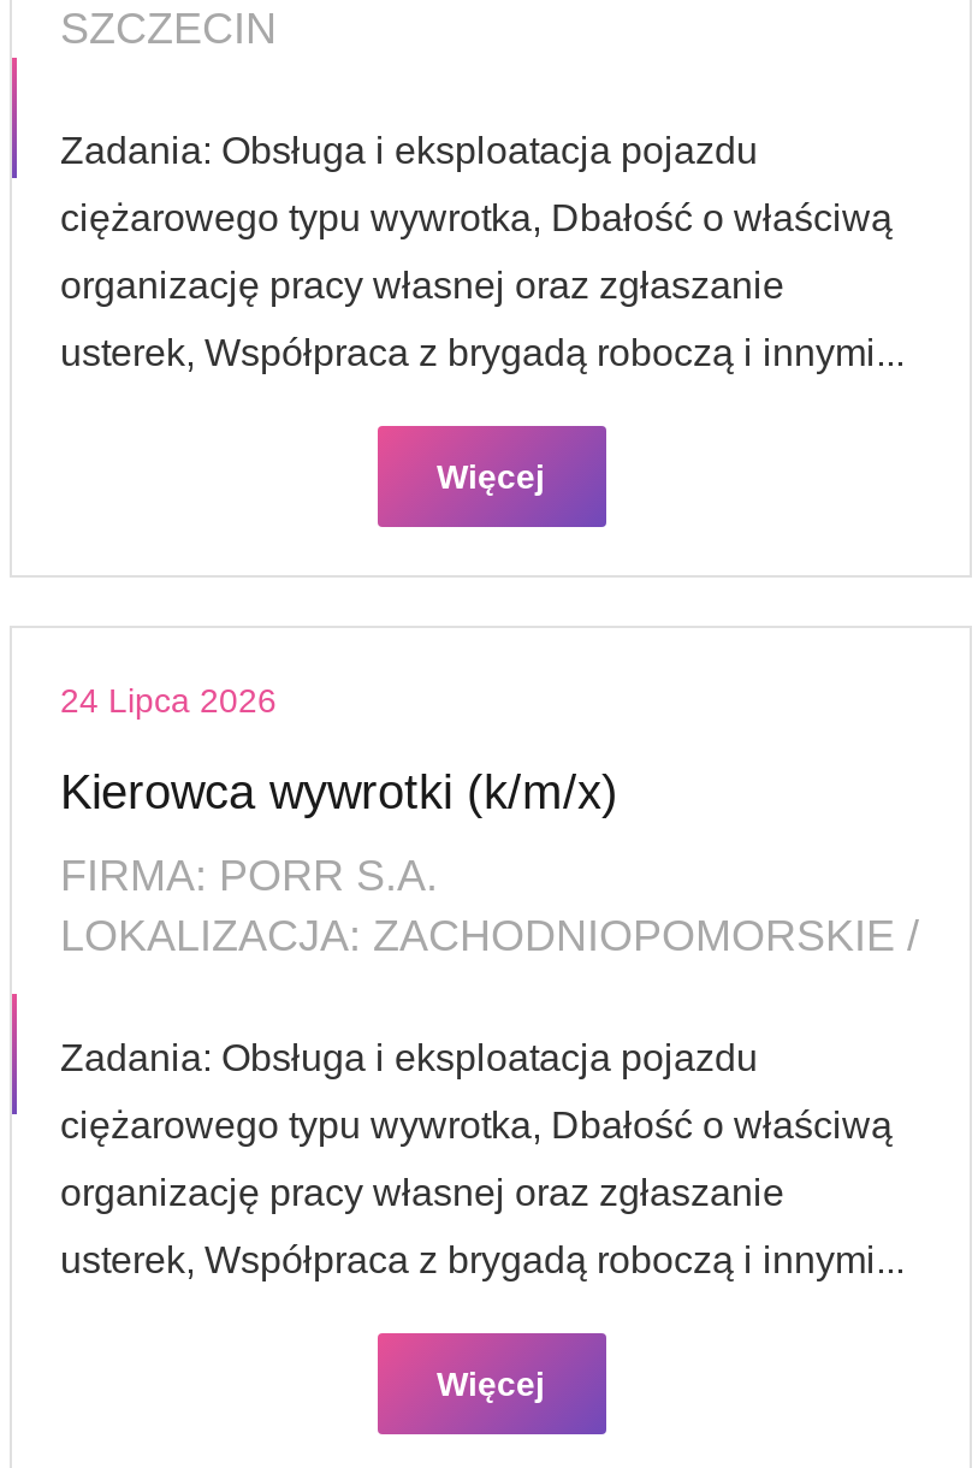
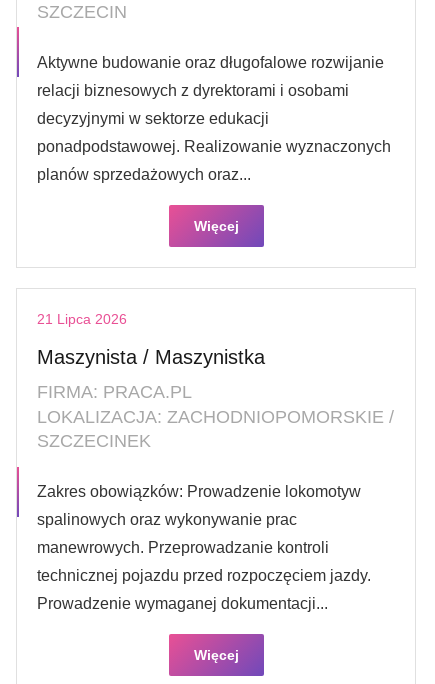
[60,130,905,373] Zadania: Obsługa i eksploatacja pojazdu | ciężarowego typu wywrotka, Dbałość o właściwą | organizację pracy własnej oraz zgłaszanie | usterek, Współpraca z brygadą roboczą i innymi... -> [37,54,391,183] Aktywne budowanie oraz długofalowe rozwijanie | relacji biznesowych z dyrektorami i osobami | decyzyjnymi w sektorze edukacji | ponadpodstawowej. Realizowanie wyznaczonych | planów sprzedażowych oraz...
[60,681,277,720] 24 Lipca 2026 -> [37,311,127,327] 21 Lipca 2026
[60,765,618,818] Kierowca wywrotki (k/m/x) -> [37,346,265,368] Maszynista / Maszynistka
[60,852,438,900] FIRMA: PORR S.A. -> [37,382,192,402] FIRMA: PRACA.PL
[60,1037,905,1280] Zadania: Obsługa i eksploatacja pojazdu | ciężarowego typu wywrotka, Dbałość o właściwą | organizację pracy własnej oraz zgłaszanie | usterek, Współpraca z brygadą roboczą i innymi... -> [37,431,371,612] SZCZECINEK | Zakres obowiązków: Prowadzenie lokomotyw | spalinowych oraz wykonywanie prac | manewrowych. Przeprowadzanie kontroli | technicznej pojazdu przed rozpoczęciem jazdy. | Prowadzenie wymaganej dokumentacji...

